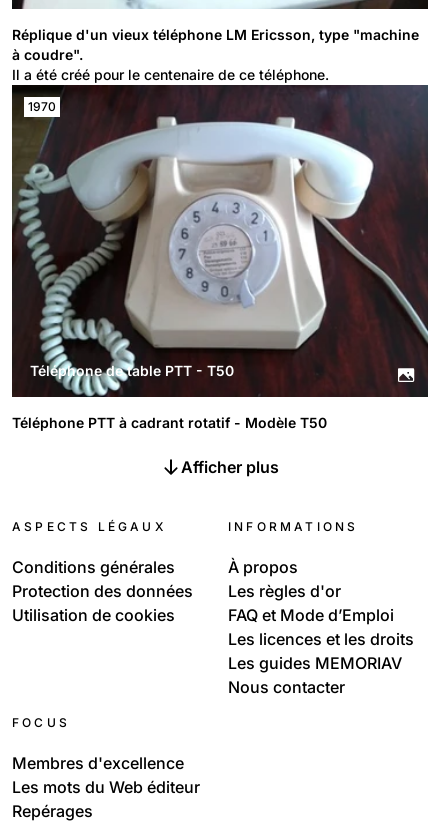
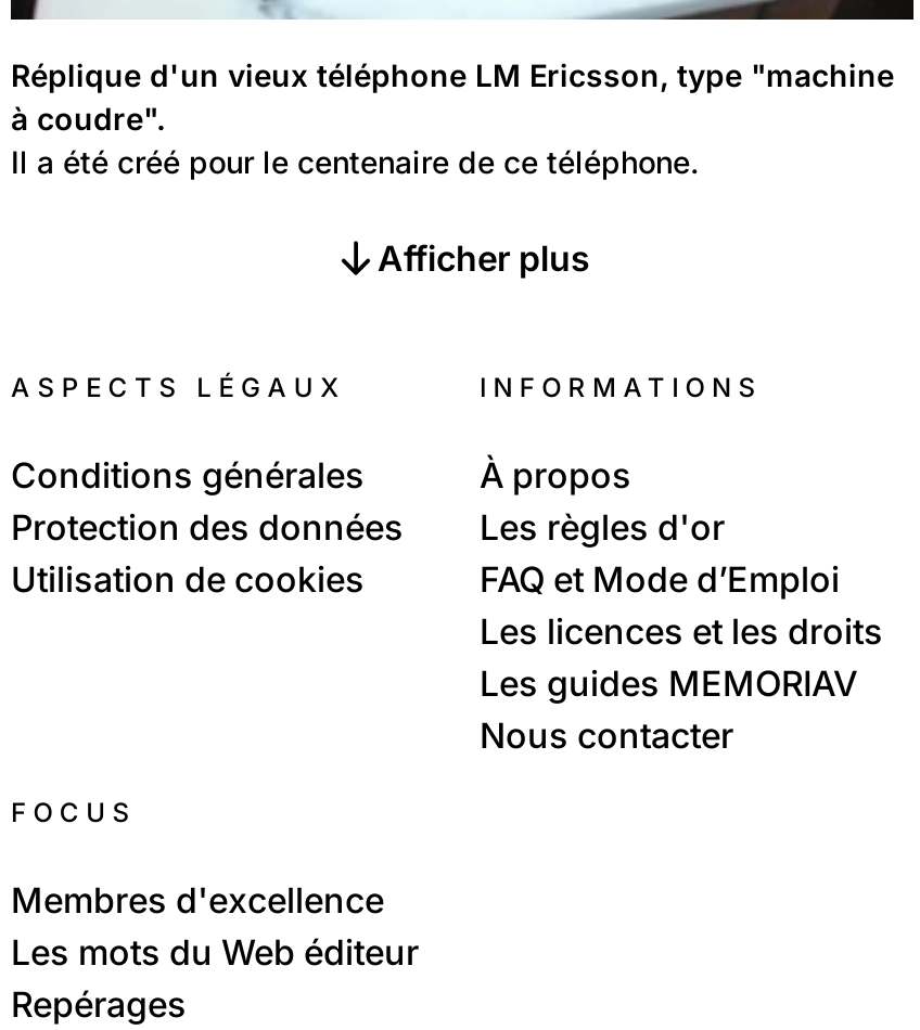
[11,84,429,398] [image] | 1970 -> none
[12,362,327,431] Téléphone de table PTT - T50 | Téléphone PTT à cadrant rotatif - Modèle T50 -> none

